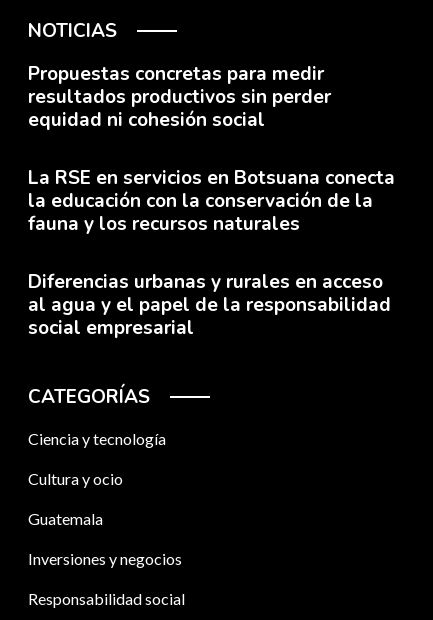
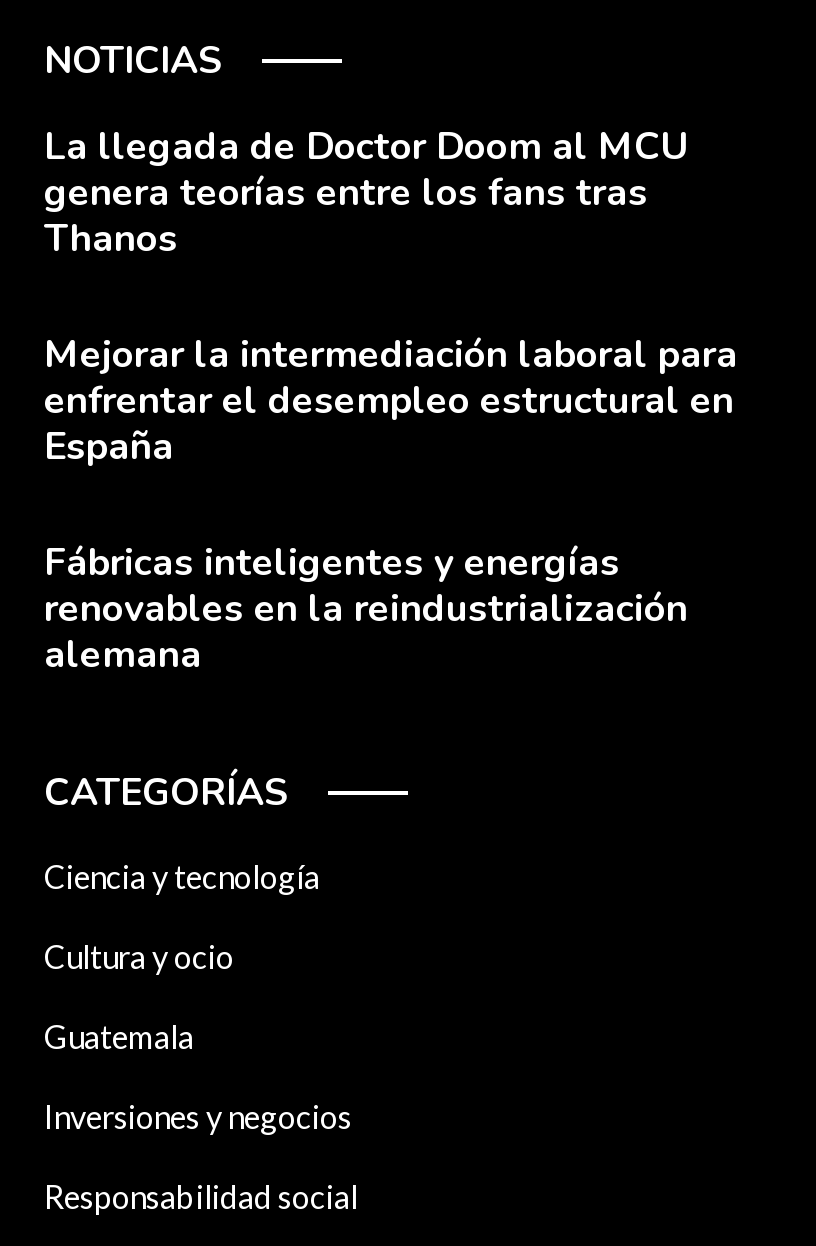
[28,61,331,133] Propuestas concretas para medir | resultados productivos sin perder | equidad ni cohesión social -> [44,120,688,264] La llegada de Doctor Doom al MCU | genera teorías entre los fans tras | Thanos
[28,165,395,237] La RSE en servicios en Botsuana conecta | la educación con la conservación de la | fauna y los recursos naturales -> [44,328,738,472] Mejorar la intermediación laboral para | enfrentar el desempleo estructural en | España
[28,269,391,341] Diferencias urbanas y rurales en acceso | al agua y el papel de la responsabilidad | social empresarial -> [44,536,688,680] Fábricas inteligentes y energías | renovables en la reindustrialización | alemana

